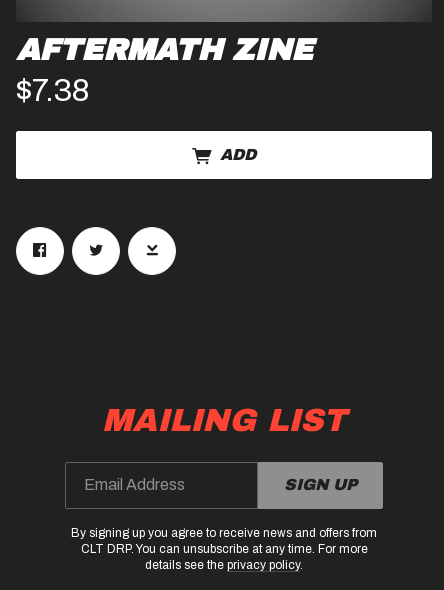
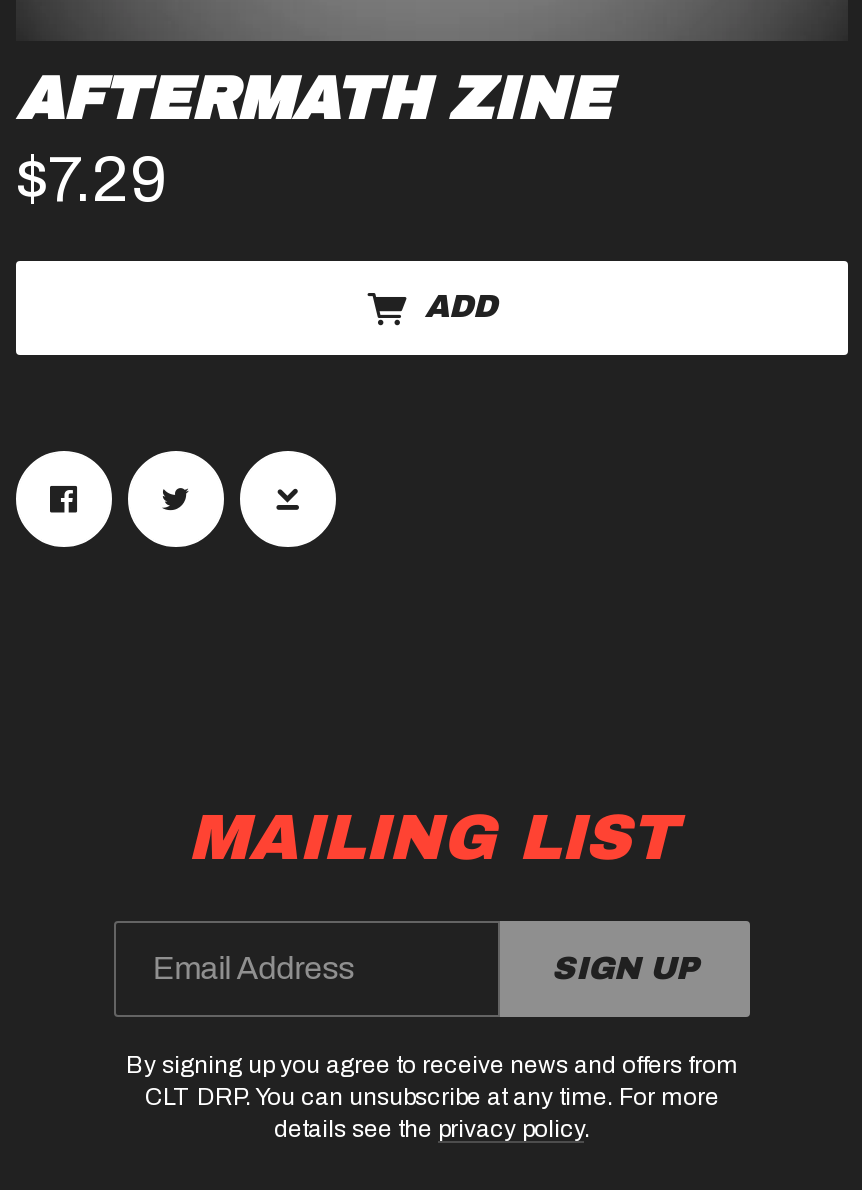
[16,73,90,108] $7.38 -> [16,144,166,214] $7.29

